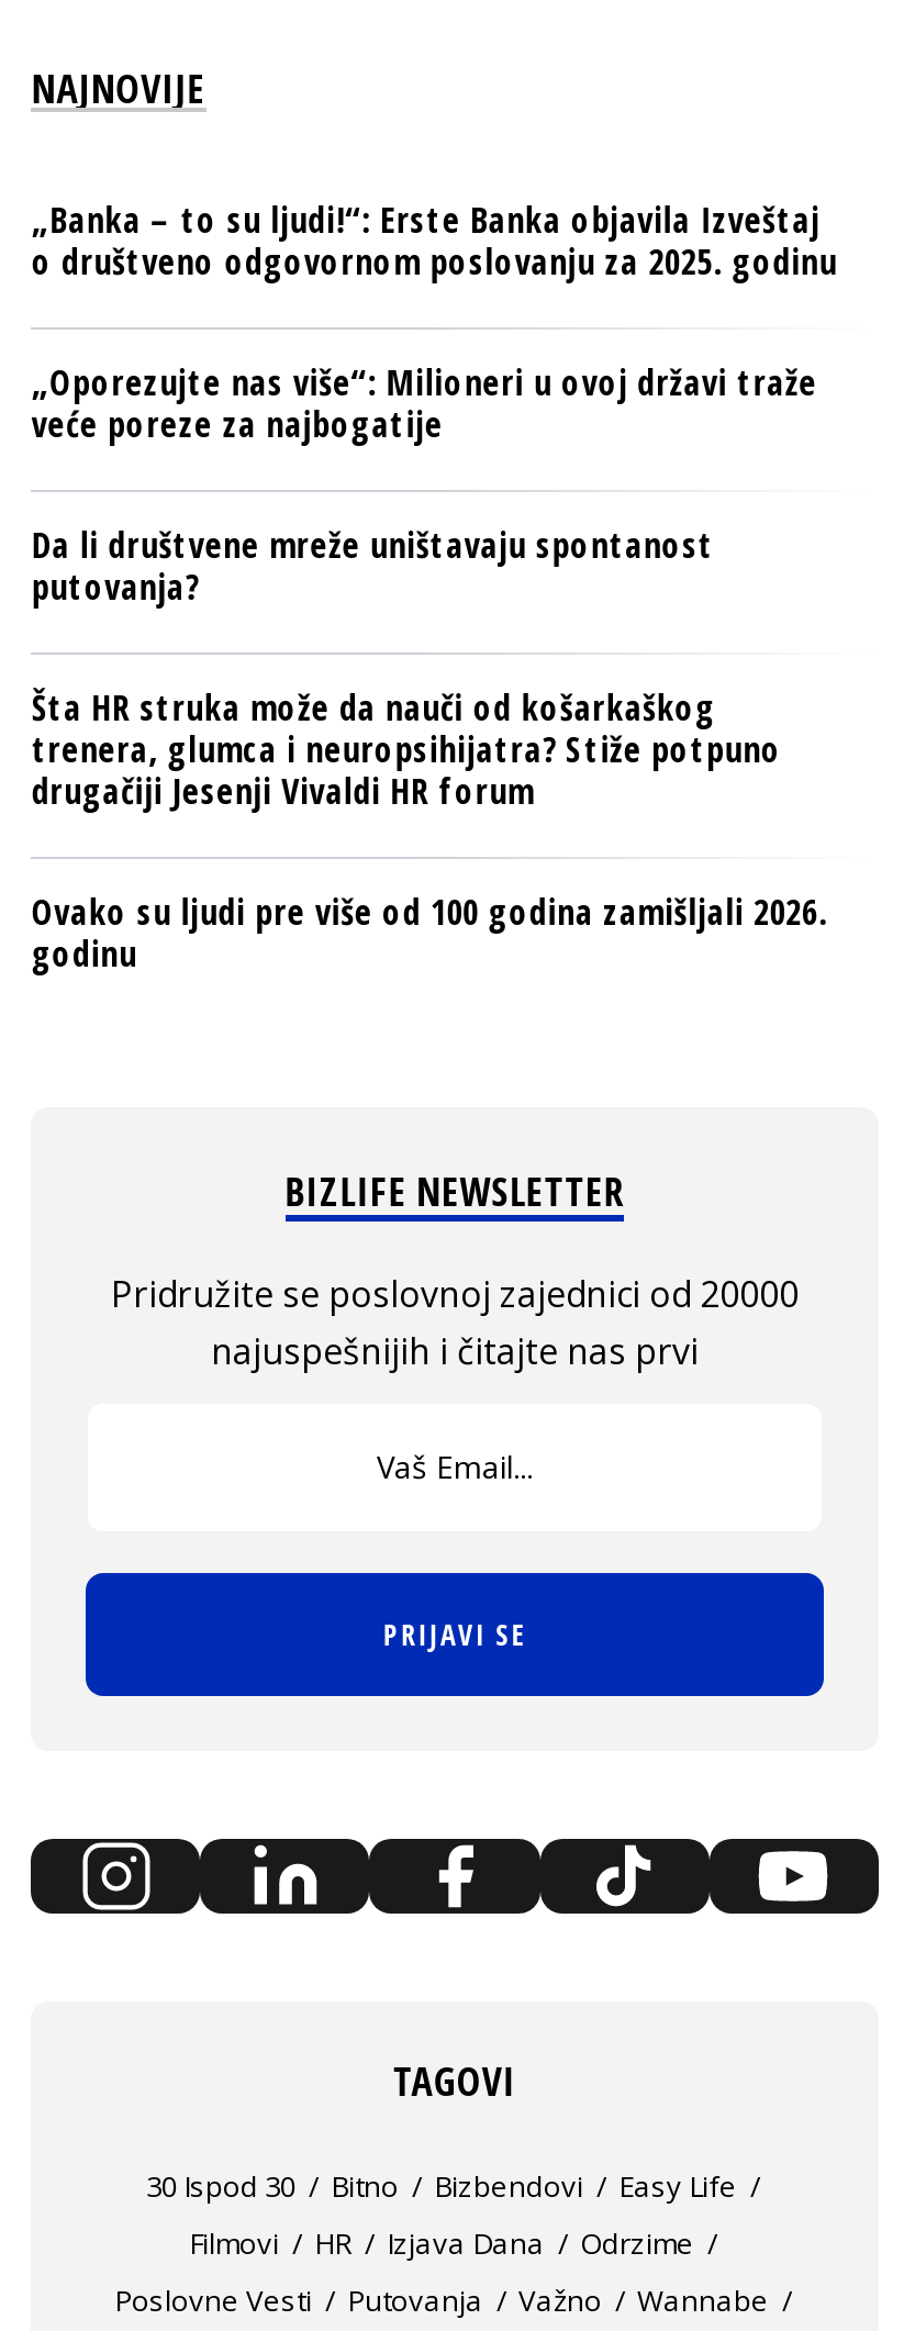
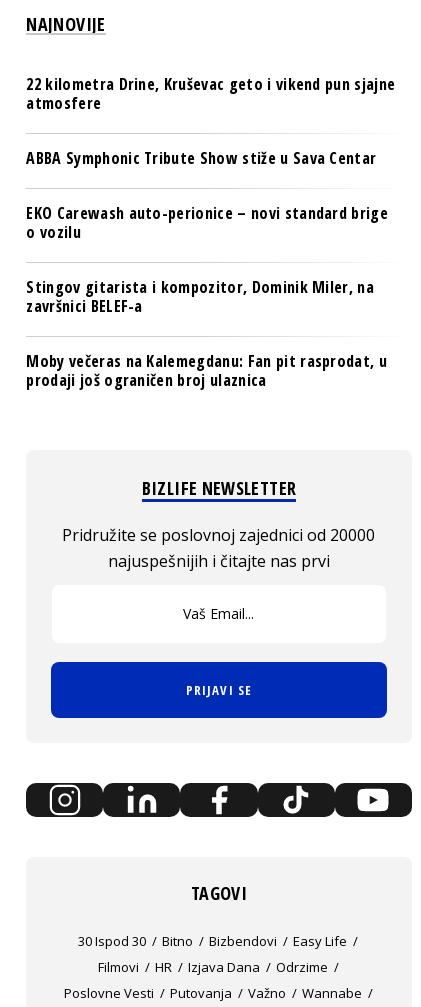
[32,195,837,285] „Banka – to su ljudi!“: Erste Banka objavila Izveštaj | o društveno odgovornom poslovanju za 2025. godinu -> [26,73,395,114] 22 kilometra Drine, Kruševac geto i vikend pun sjajne | atmosfere
[32,357,817,448] „Oporezujte nas više“: Milioneri u ovoj državi traže | veće poreze za najbogatije -> [26,147,376,169] ABBA Symphonic Tribute Show stiže u Sava Centar
[32,520,714,610] Da li društvene mreže uništavaju spontanost | putovanja? -> [26,202,388,243] EKO Carewash auto-perionice – novi standard brige | o vozilu
[32,683,781,814] Šta HR struka može da nauči od košarkaškog | trenera, glumca i neuropsihijatra? Stiže potpuno | drugačiji Jesenji Vivaldi HR forum -> [26,276,374,317] Stingov gitarista i kompozitor, Dominik Miler, na | završnici BELEF-a
[32,887,827,977] Ovako su ljudi pre više od 100 godina zamišljali 2026. | godinu -> [26,350,387,391] Moby večeras na Kalemegdanu: Fan pit rasprodat, u | prodaji još ograničen broj ulaznica

